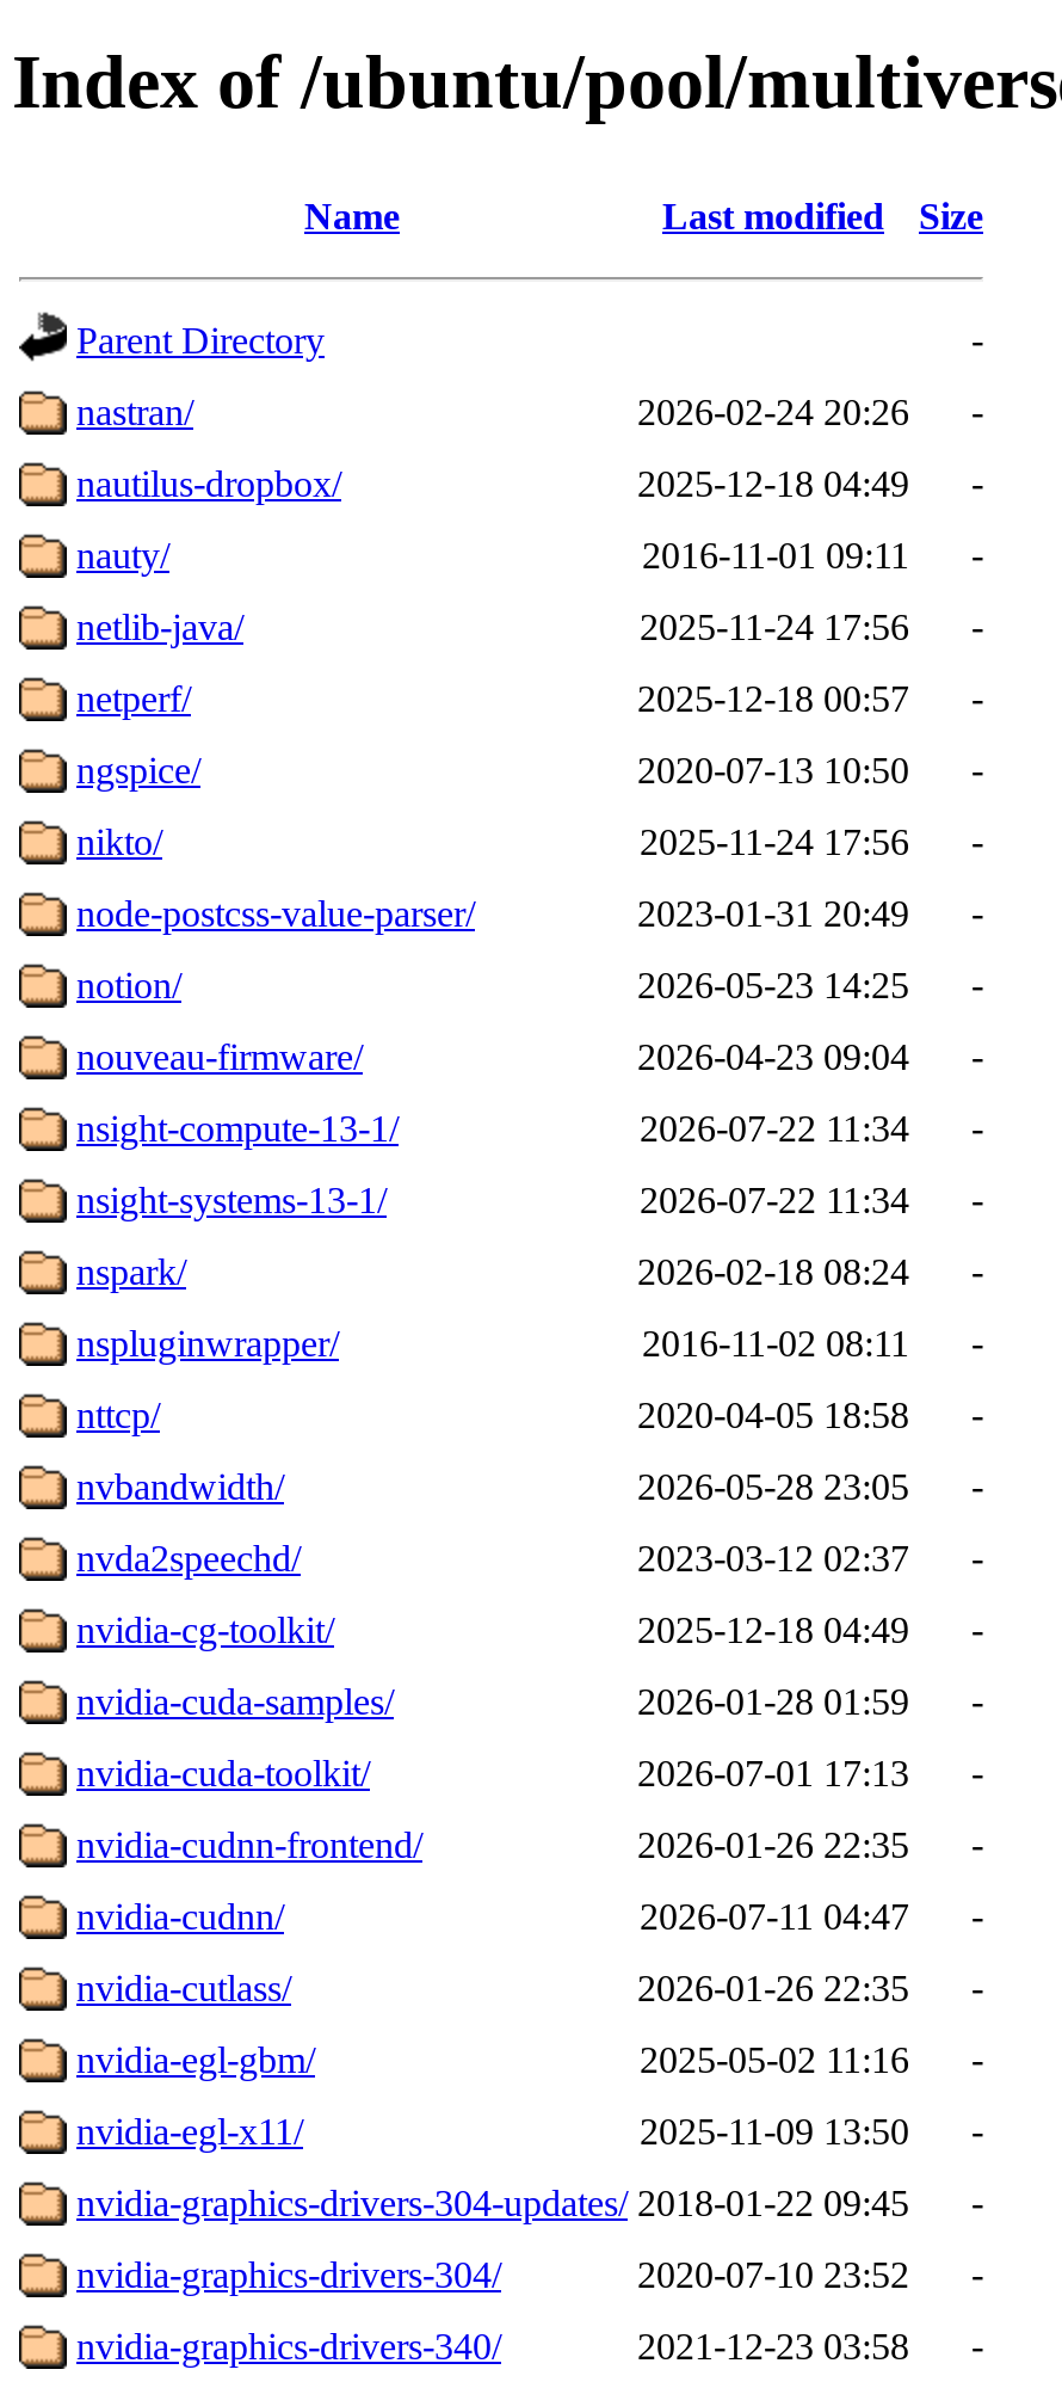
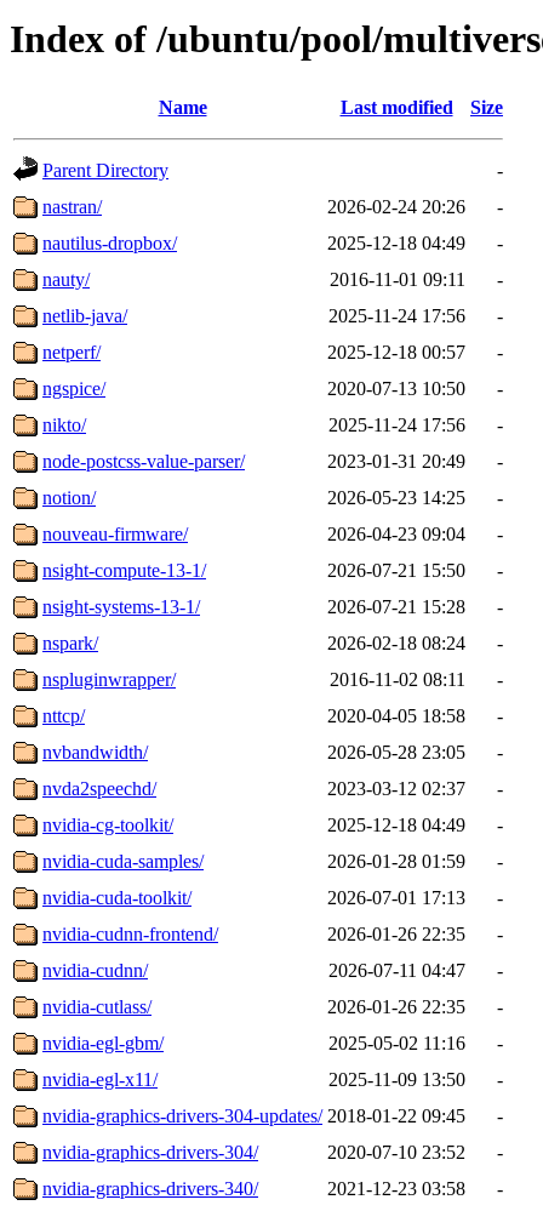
[640,1108,909,1148] 2026-07-22 11:34 -> [327,560,465,581] 2026-07-21 15:50
[640,1179,909,1220] 2026-07-22 11:34 -> [327,596,465,617] 2026-07-21 15:28

